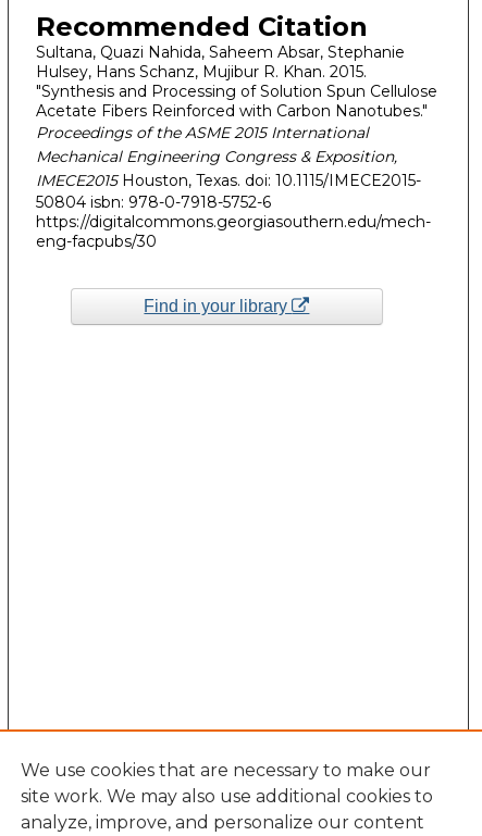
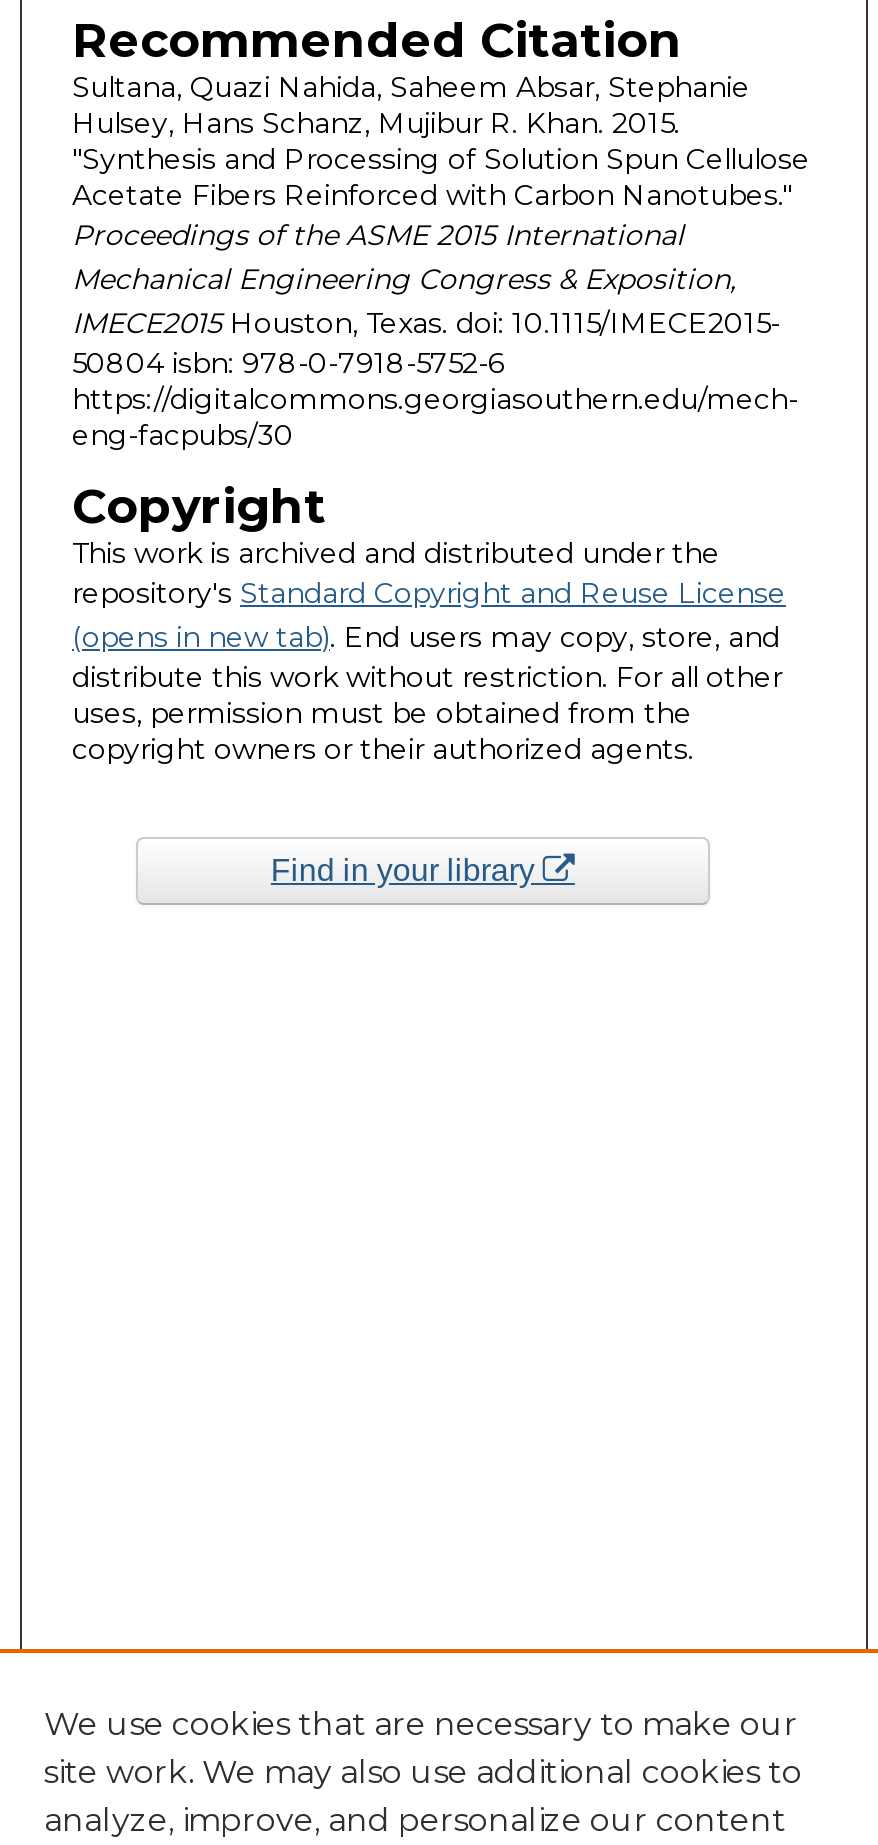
none -> [72,478,786,768] Copyright | This work is archived and distributed under the | repository's Standard Copyright and Reuse License | (opens in new tab). End users may copy, store, and | distribute this work without restriction. For all other | uses, permission must be obtained from the | copyright owners or their authorized agents.

